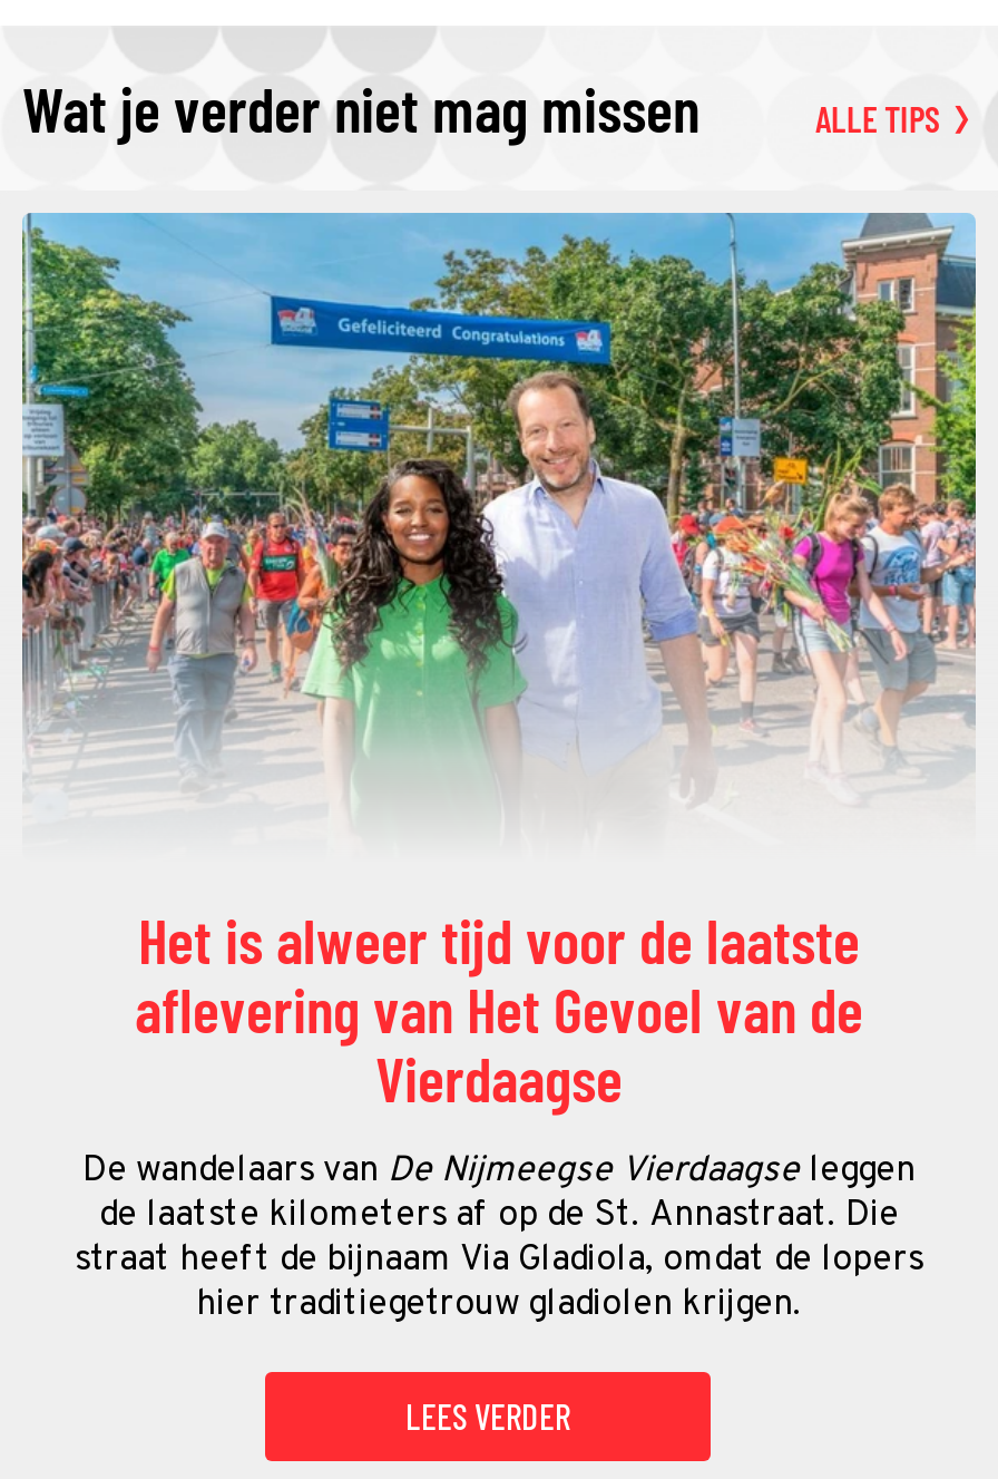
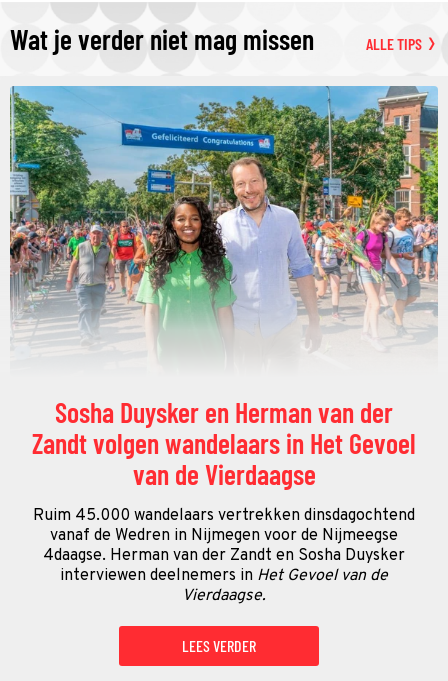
[75,901,923,1327] Het is alweer tijd voor de laatste | aflevering van Het Gevoel van de | Vierdaagse | De wandelaars van De Nijmeegse Vierdaagse leggen | de laatste kilometers af op de St. Annastraat. Die | straat heeft de bijnaam Via Gladiola, omdat de lopers | hier traditiegetrouw gladiolen krijgen. -> [32,395,416,606] Sosha Duysker en Herman van der | Zandt volgen wandelaars in Het Gevoel | van de Vierdaagse | Ruim 45.000 wandelaars vertrekken dinsdagochtend | vanaf de Wedren in Nijmegen voor de Nijmeegse | 4daagse. Herman van der Zandt en Sosha Duysker | interviewen deelnemers in Het Gevoel van de | Vierdaagse.

